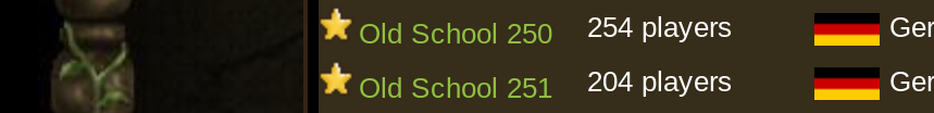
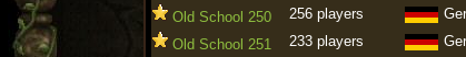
[359,11,733,50] Old School 250 254 players -> [172,5,363,25] Old School 250 256 players
[359,65,733,104] Old School 251 204 players -> [172,33,363,53] Old School 251 233 players

